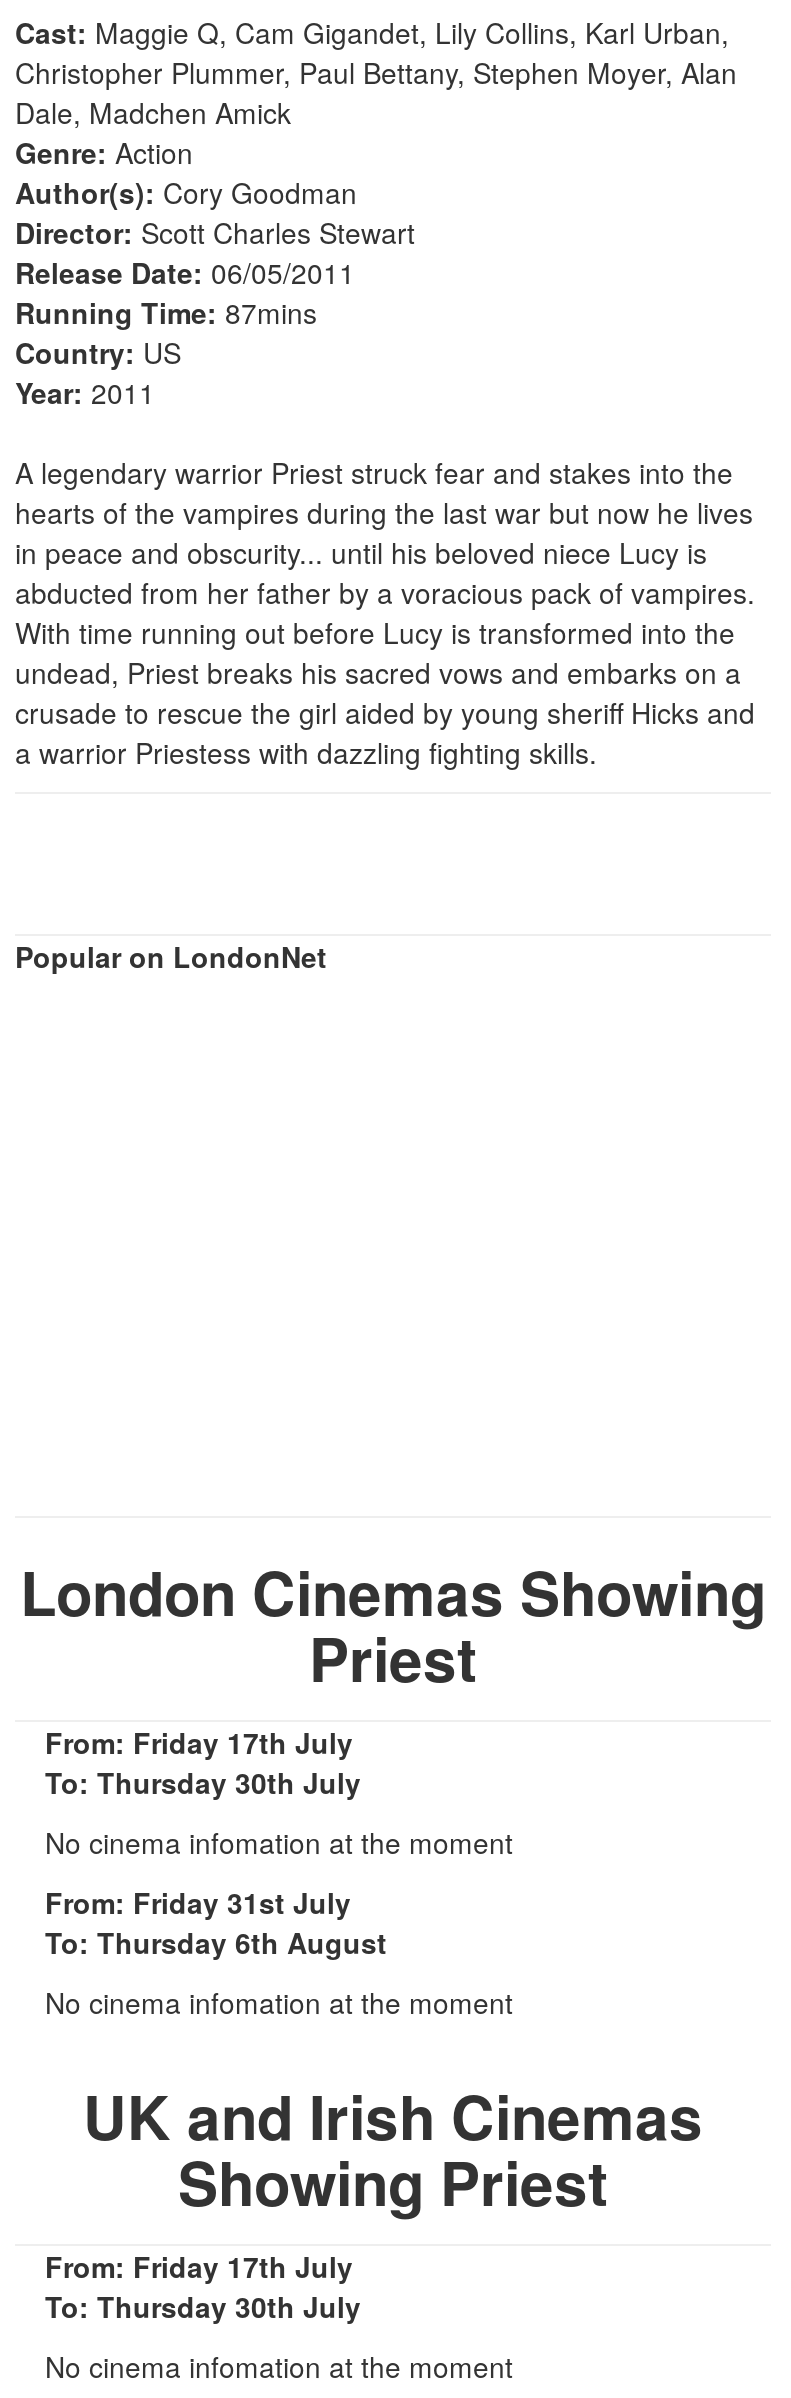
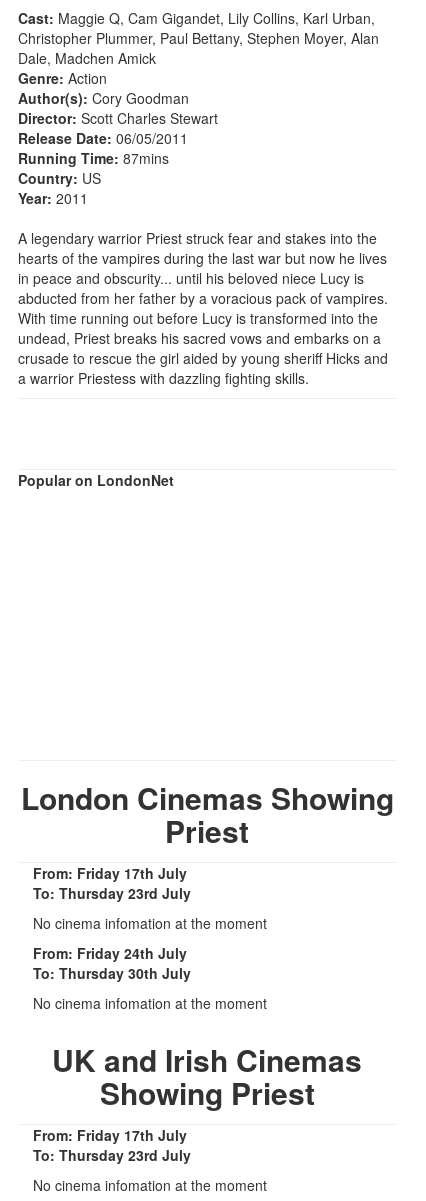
[45,1761,361,1801] To: Thursday 30th July -> [33,882,191,902] To: Thursday 23rd July
[45,1881,351,1921] From: Friday 31st July -> [33,942,187,962] From: Friday 24th July
[45,1921,387,1961] To: Thursday 6th August -> [33,962,191,982] To: Thursday 30th July
[45,2285,361,2325] To: Thursday 30th July -> [33,1144,191,1164] To: Thursday 23rd July

